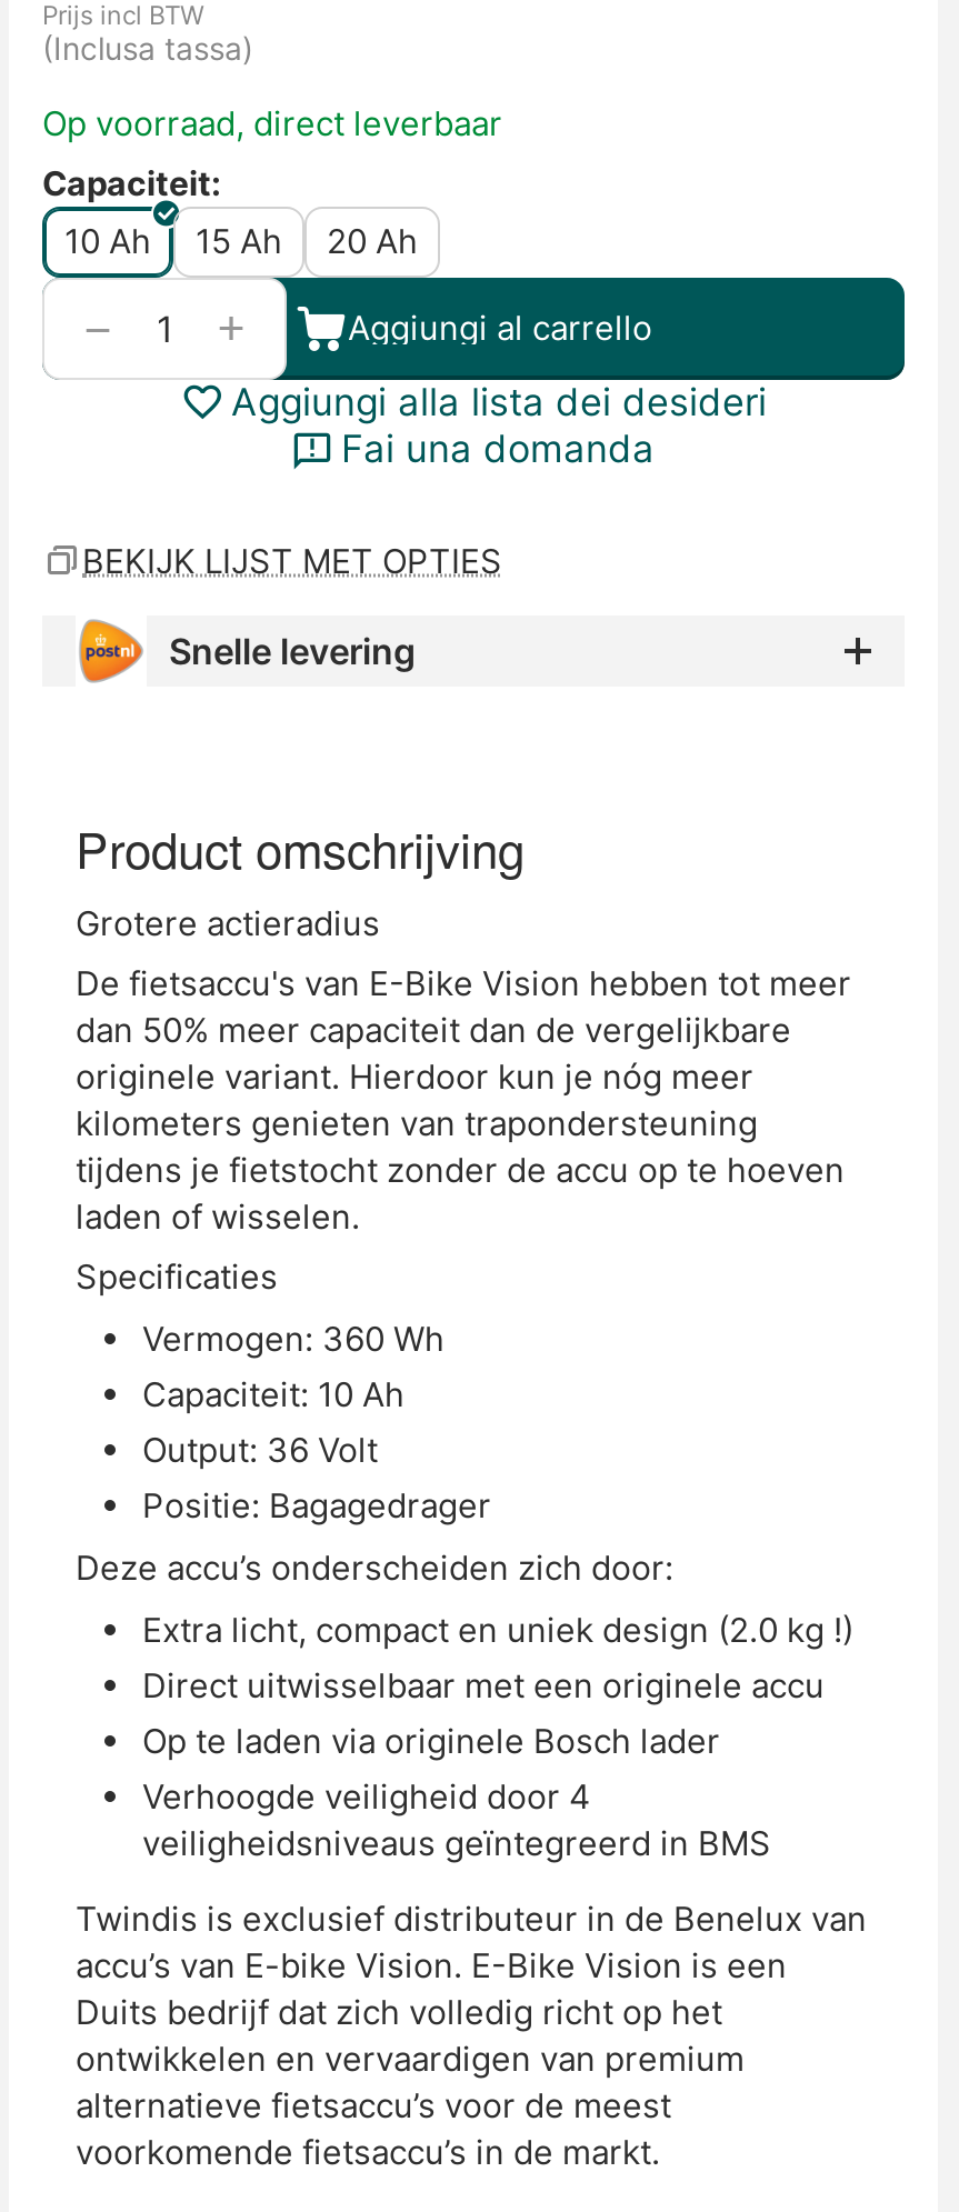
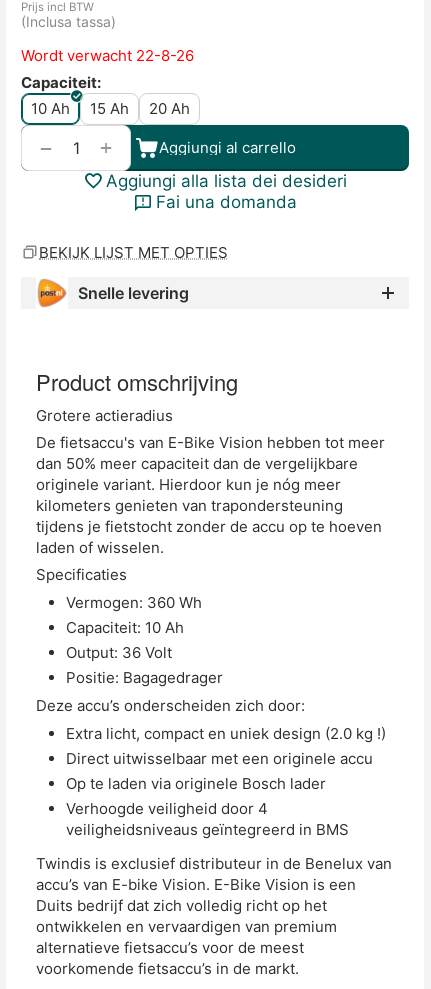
[42,102,502,144] Op voorraad, direct leverbaar -> [21,46,194,65] Wordt verwacht 22-8-26

